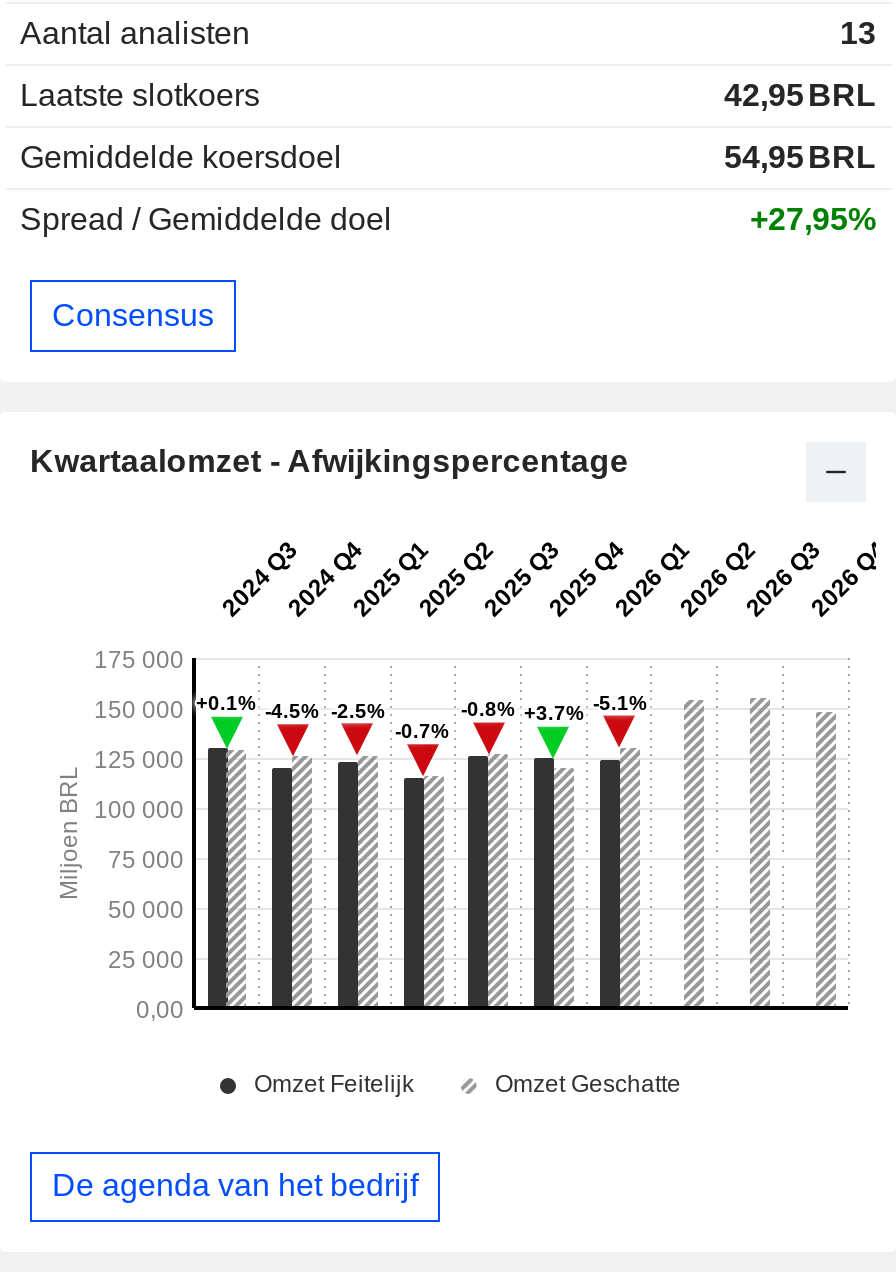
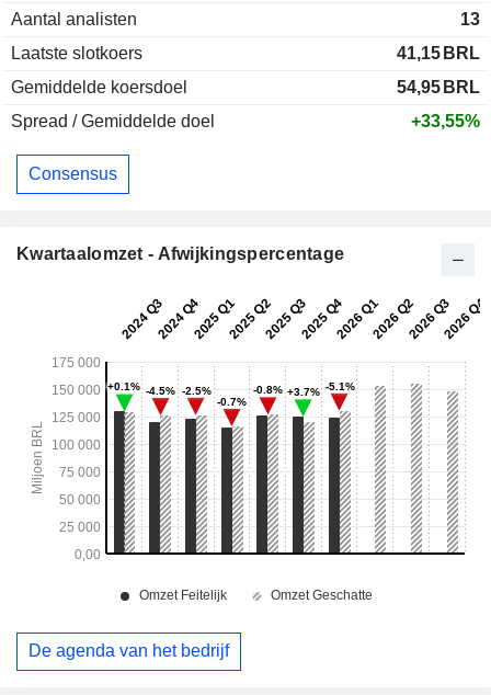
[724,79,876,113] 42,95 BRL -> [397,44,480,63] 41,15 BRL
[750,203,876,237] +27,95% -> [411,112,480,131] +33,55%

